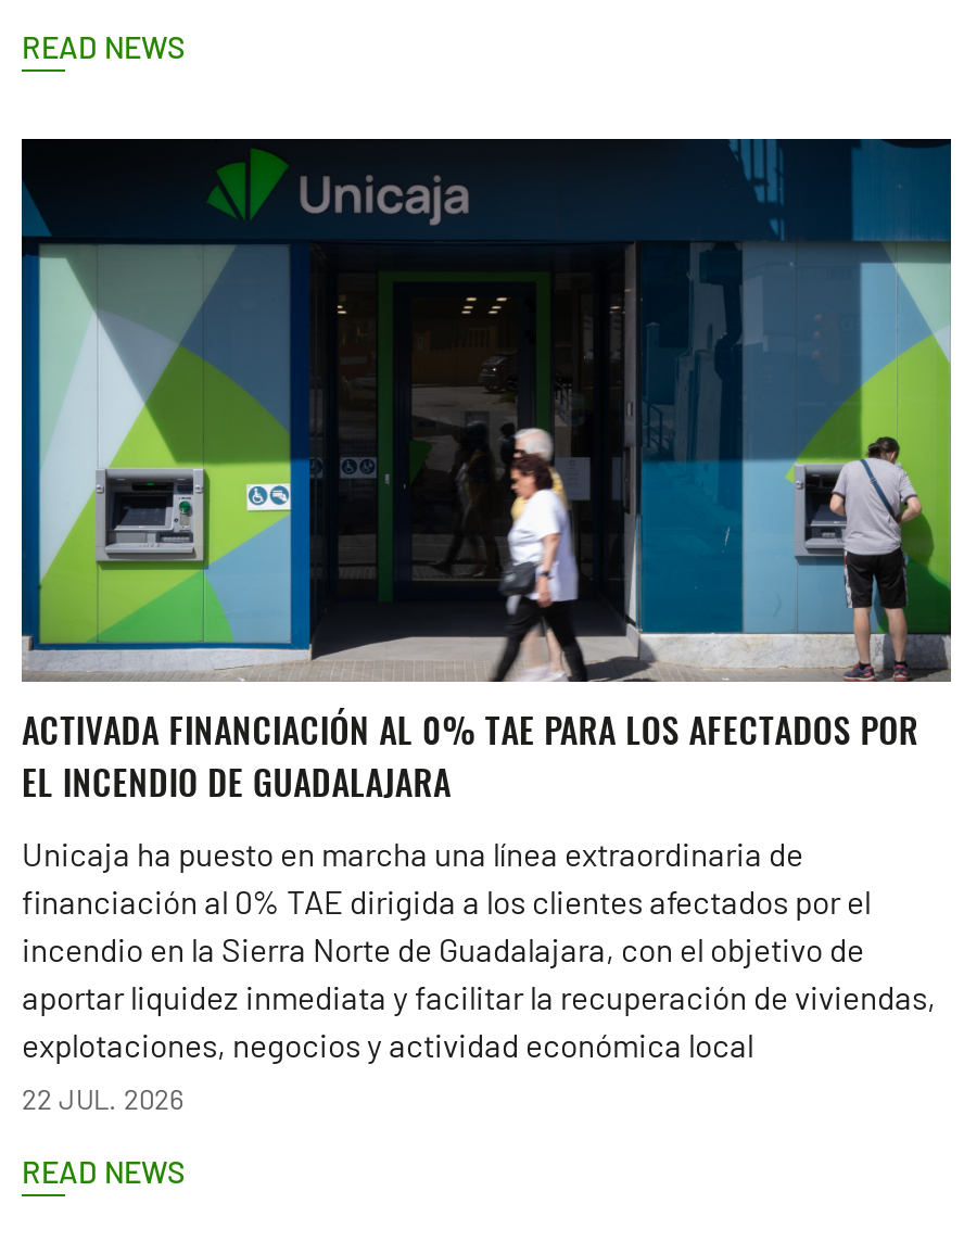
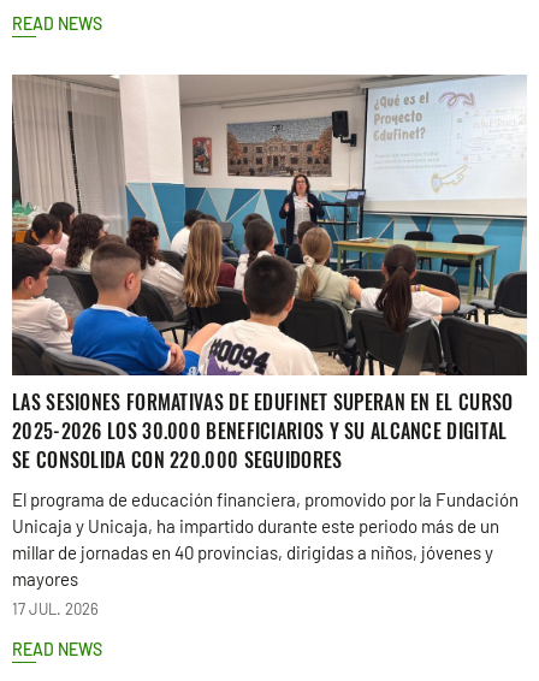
[20,137,953,808] [image] | ACTIVADA FINANCIACIÓN AL 0% TAE PARA LOS AFECTADOS POR | EL INCENDIO DE GUADALAJARA -> [11,73,528,474] [image] | LAS SESIONES FORMATIVAS DE EDUFINET SUPERAN EN EL CURSO | 2025-2026 LOS 30.000 BENEFICIARIOS Y SU ALCANCE DIGITAL | SE CONSOLIDA CON 220.000 SEGUIDORES
[22,834,936,1116] Unicaja ha puesto en marcha una línea extraordinaria de | financiación al 0% TAE dirigida a los clientes afectados por el | incendio en la Sierra Norte de Guadalajara, con el objetivo de | aportar liquidez inmediata y facilitar la recuperación de viviendas, | explotaciones, negocios y actividad económica local | 22 JUL. 2026 -> [12,489,519,619] El programa de educación financiera, promovido por la Fundación | Unicaja y Unicaja, ha impartido durante este periodo más de un | millar de jornadas en 40 provincias, dirigidas a niños, jóvenes y | mayores | 17 JUL. 2026

